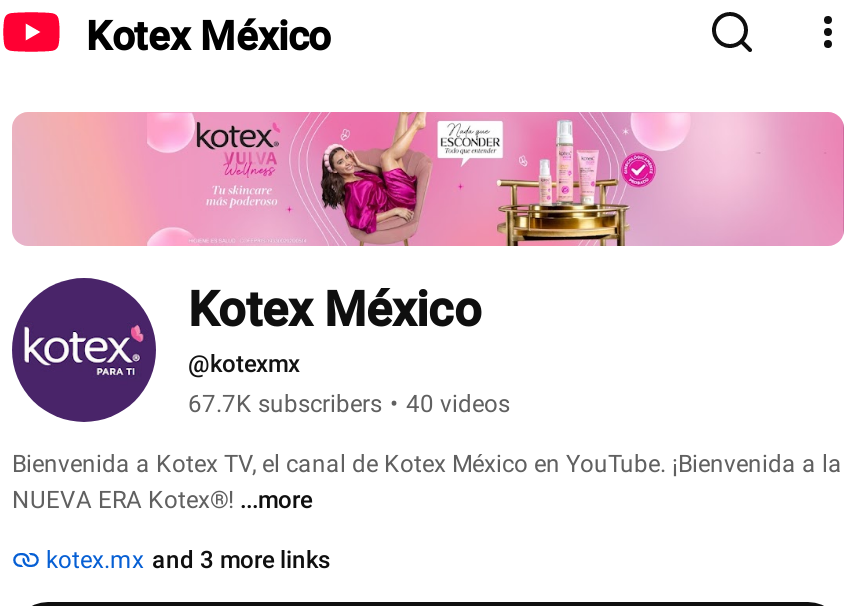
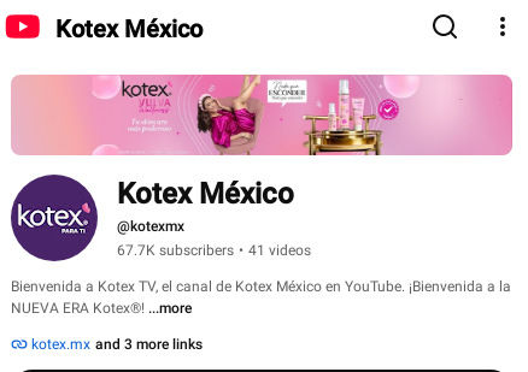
[188,390,510,418] 67.7K subscribers • 40 videos -> [117,242,311,259] 67.7K subscribers • 41 videos

